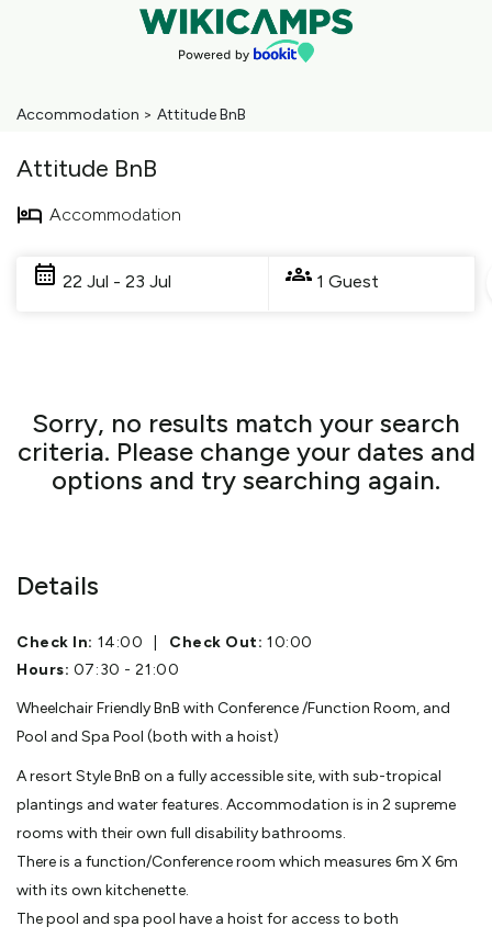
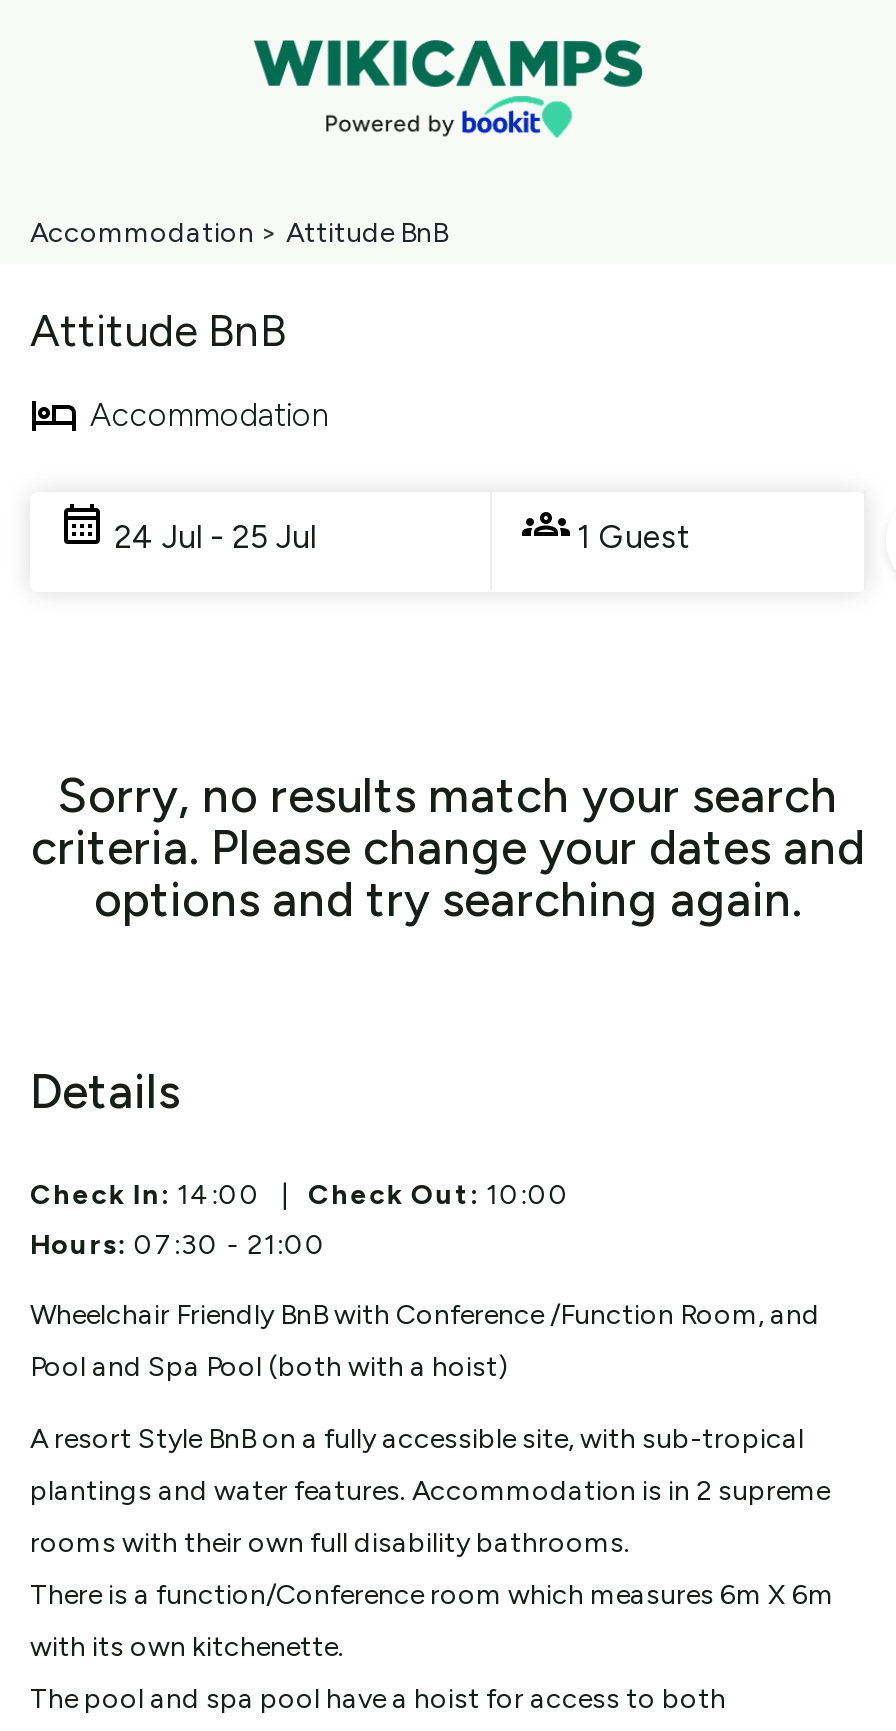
[63,271,171,292] 22 Jul - 23 Jul -> [114,518,316,556] 24 Jul - 25 Jul

